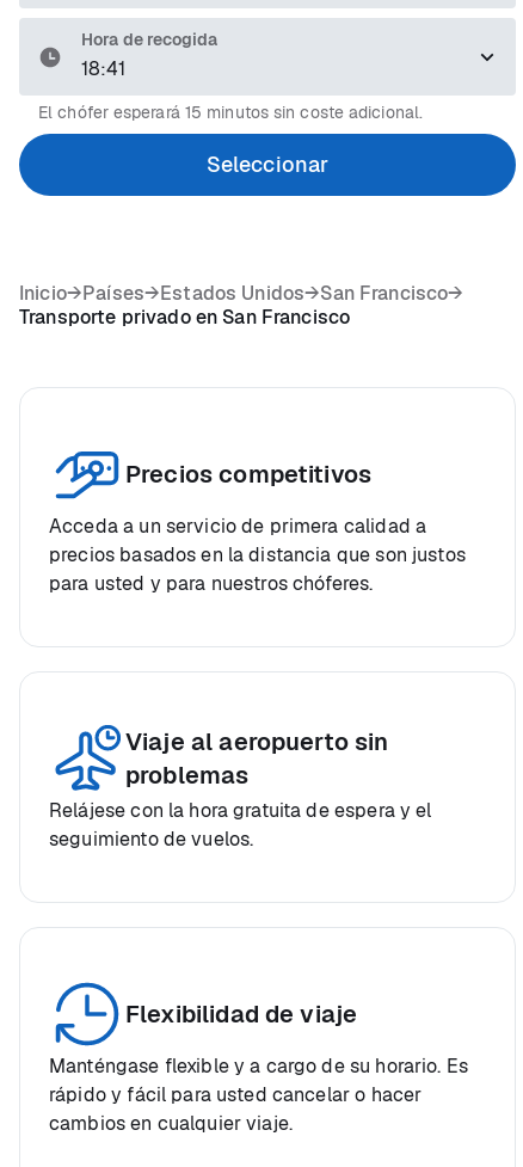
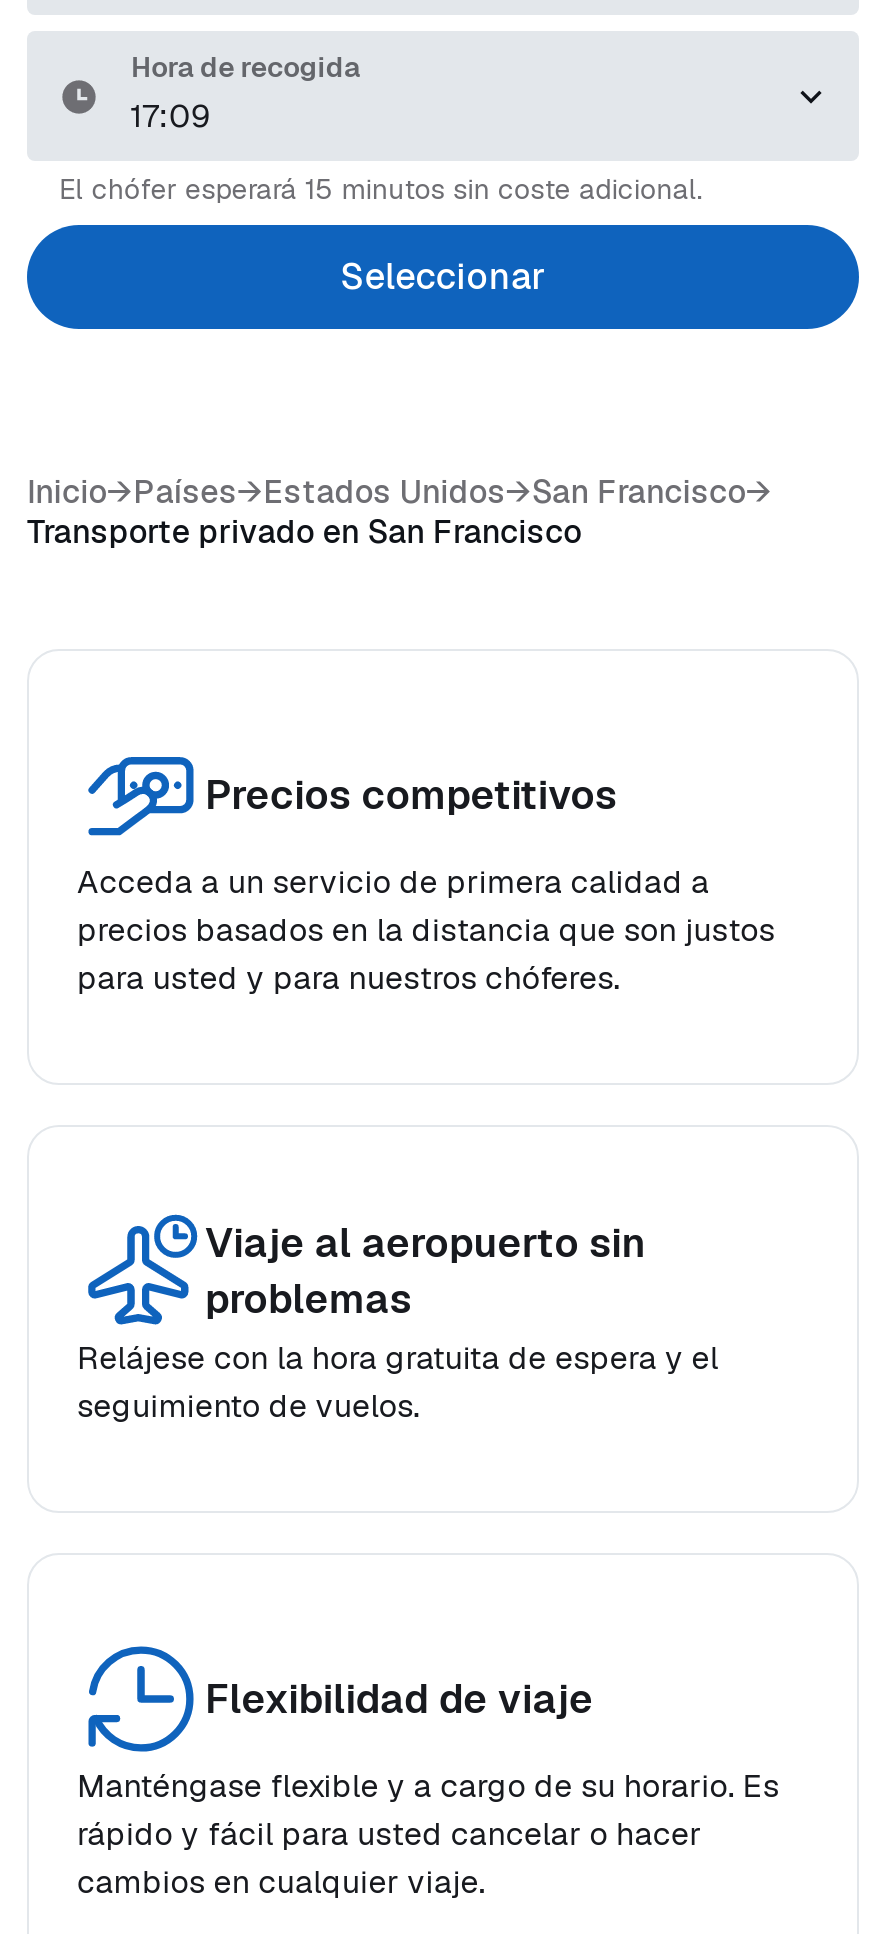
[81,56,126,81] 18:41 -> [130,94,209,136] 17:09

